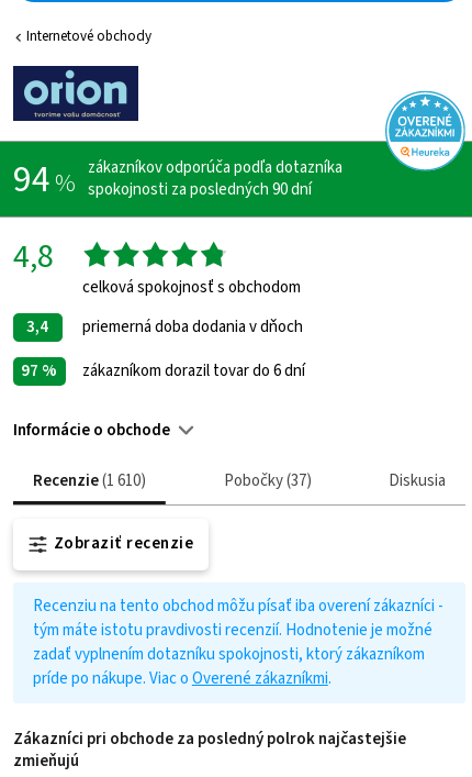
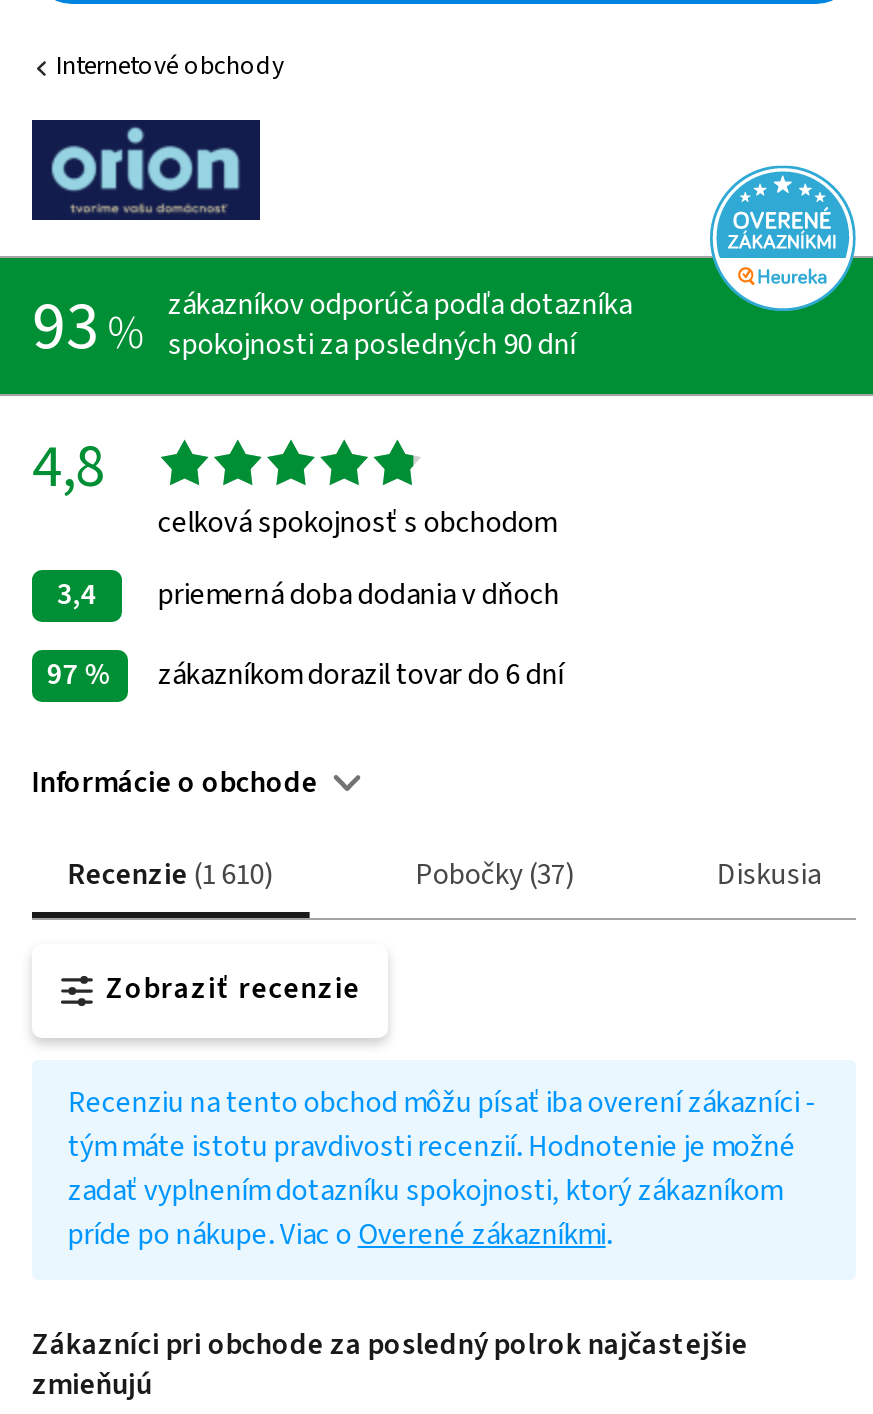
[13,153,342,206] 94 zákazníkov odporúča podľa dotazníka spokojnosti za posledných 90 dní -> [32,278,632,376] 93 zákazníkov odporúča podľa dotazníka spokojnosti za posledných 90 dní

